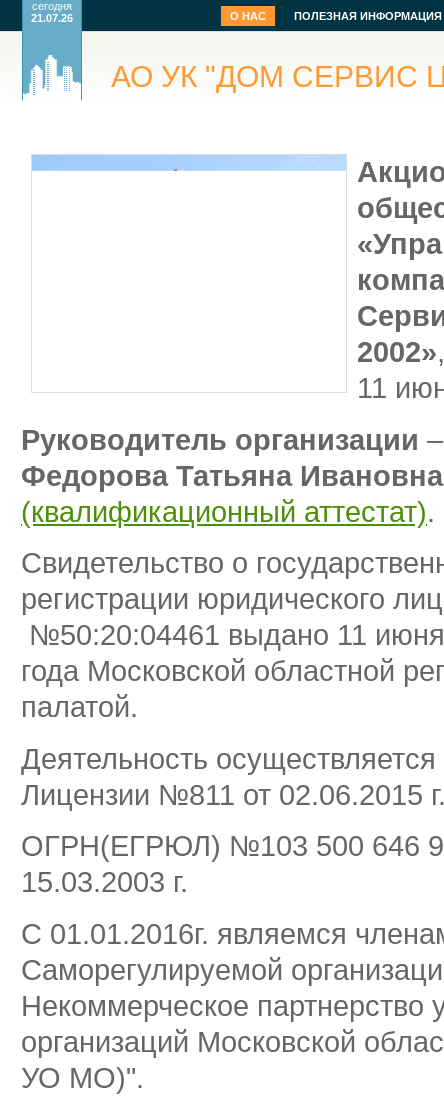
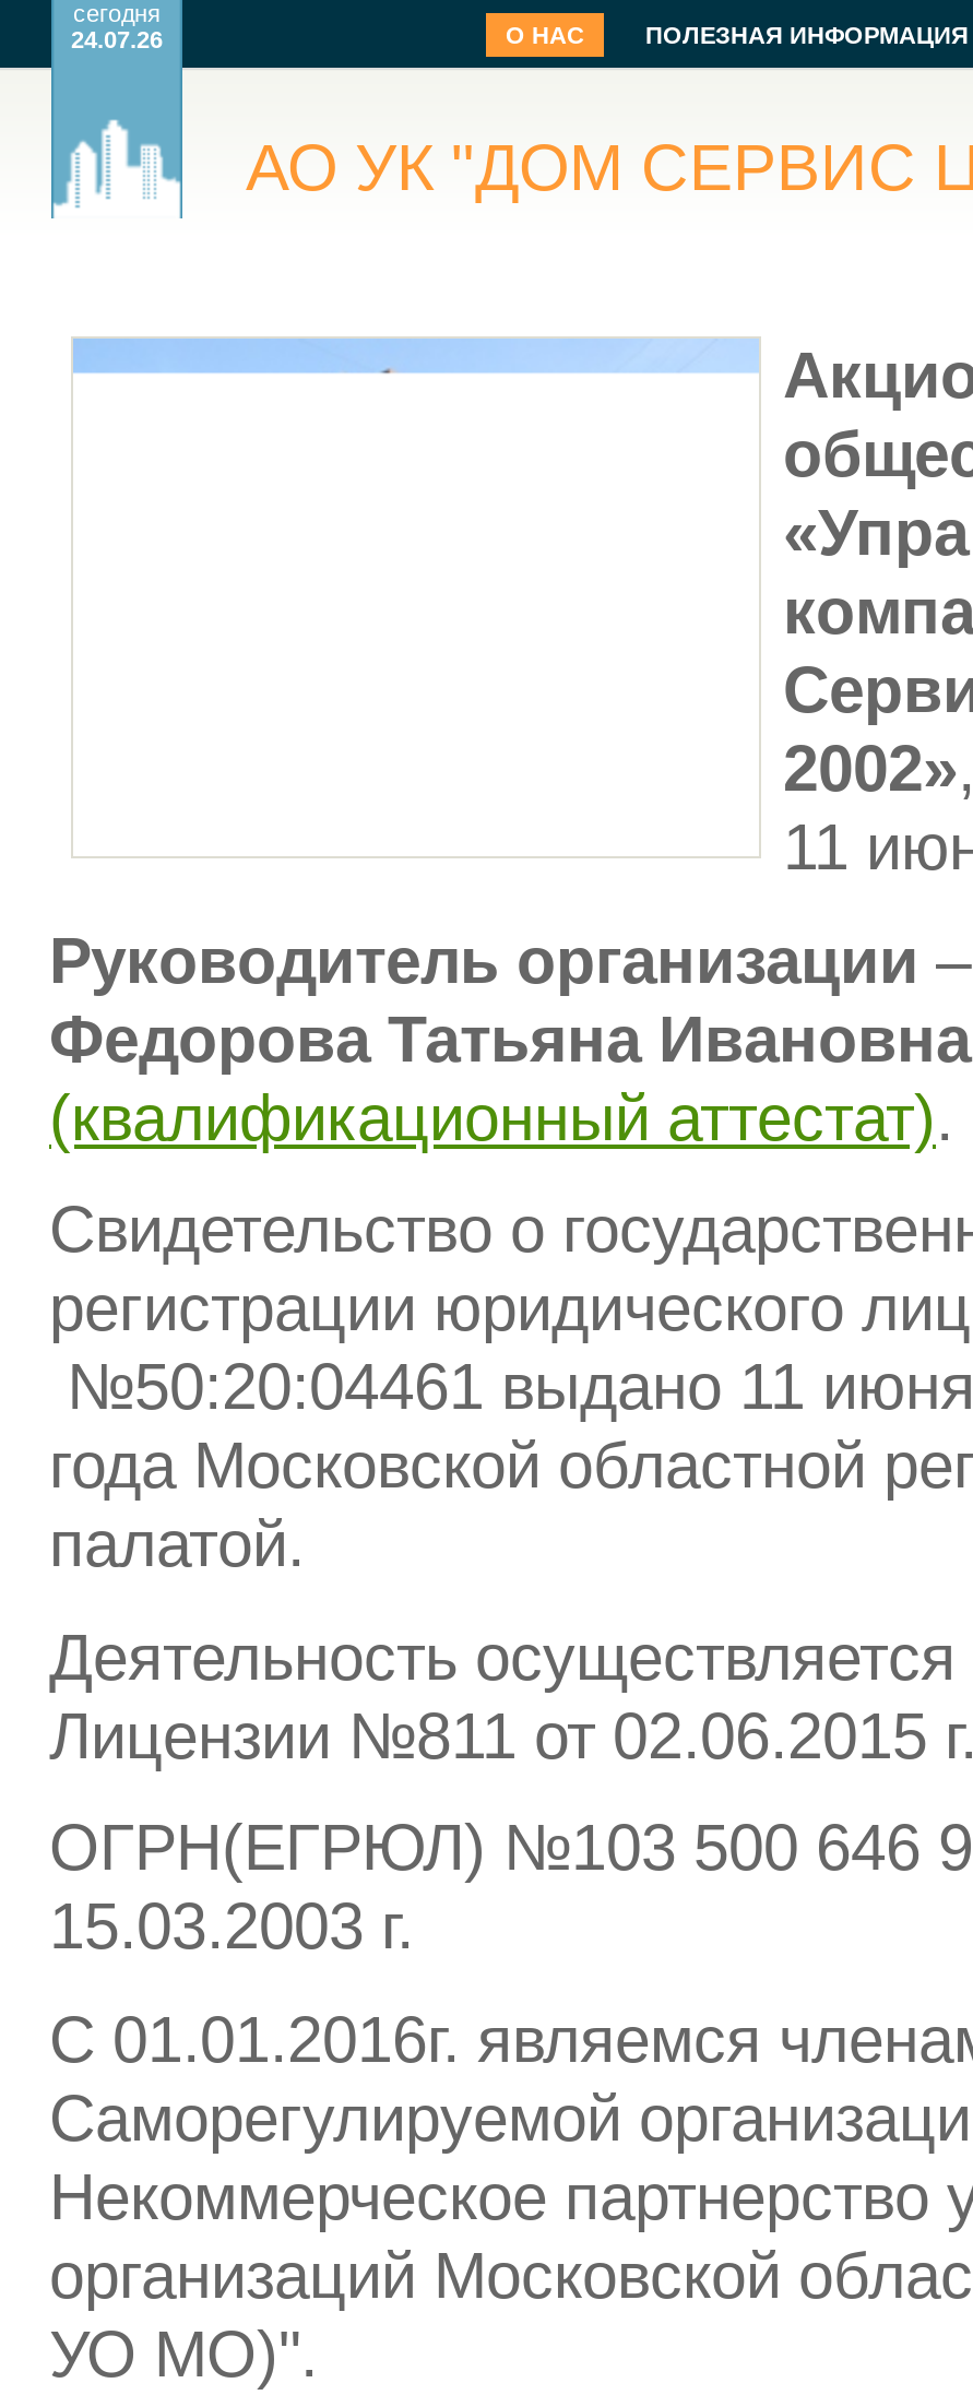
[31,12,73,24] 21.07.26 -> [71,26,163,52] 24.07.26

